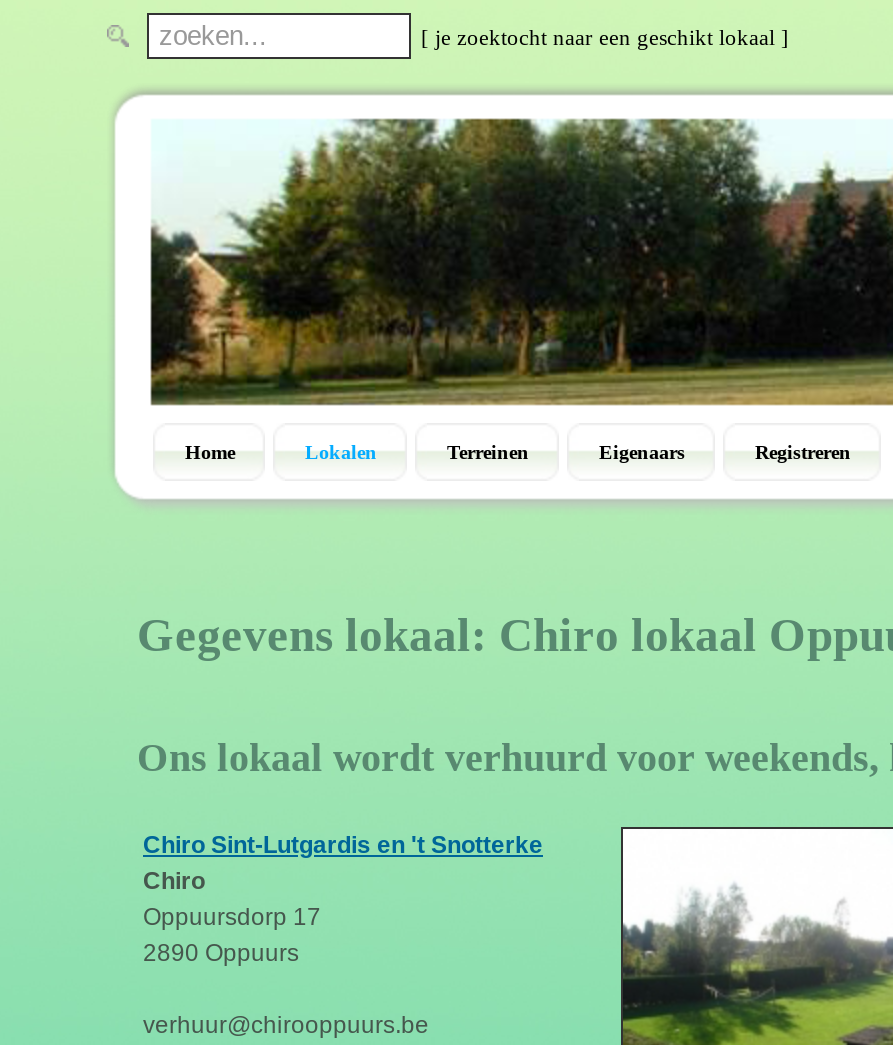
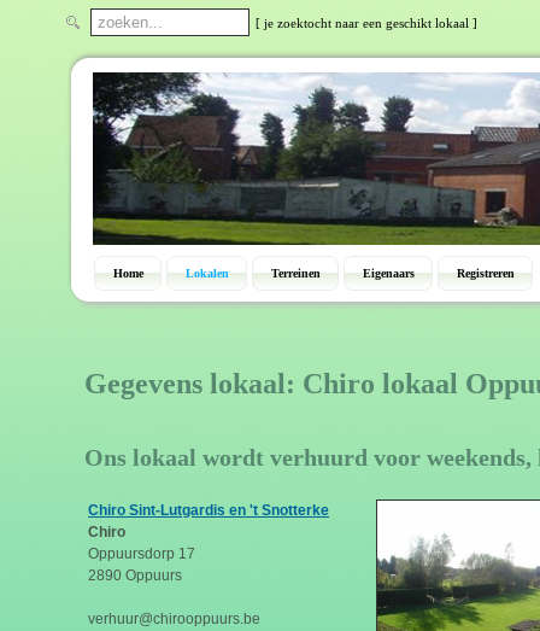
[149,117,887,407] [image] -> [92,71,536,246] [image]

